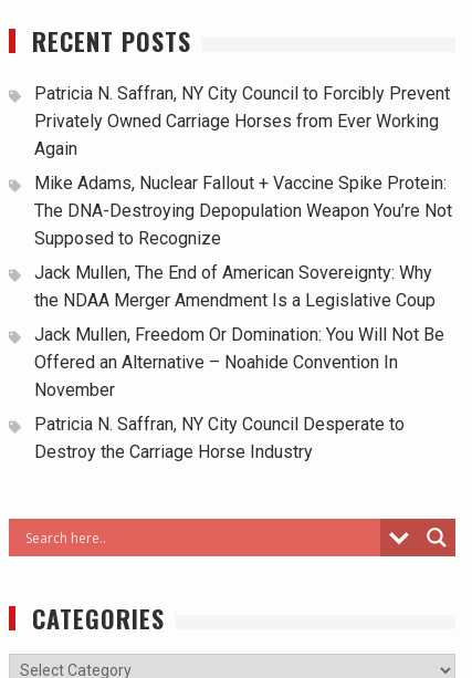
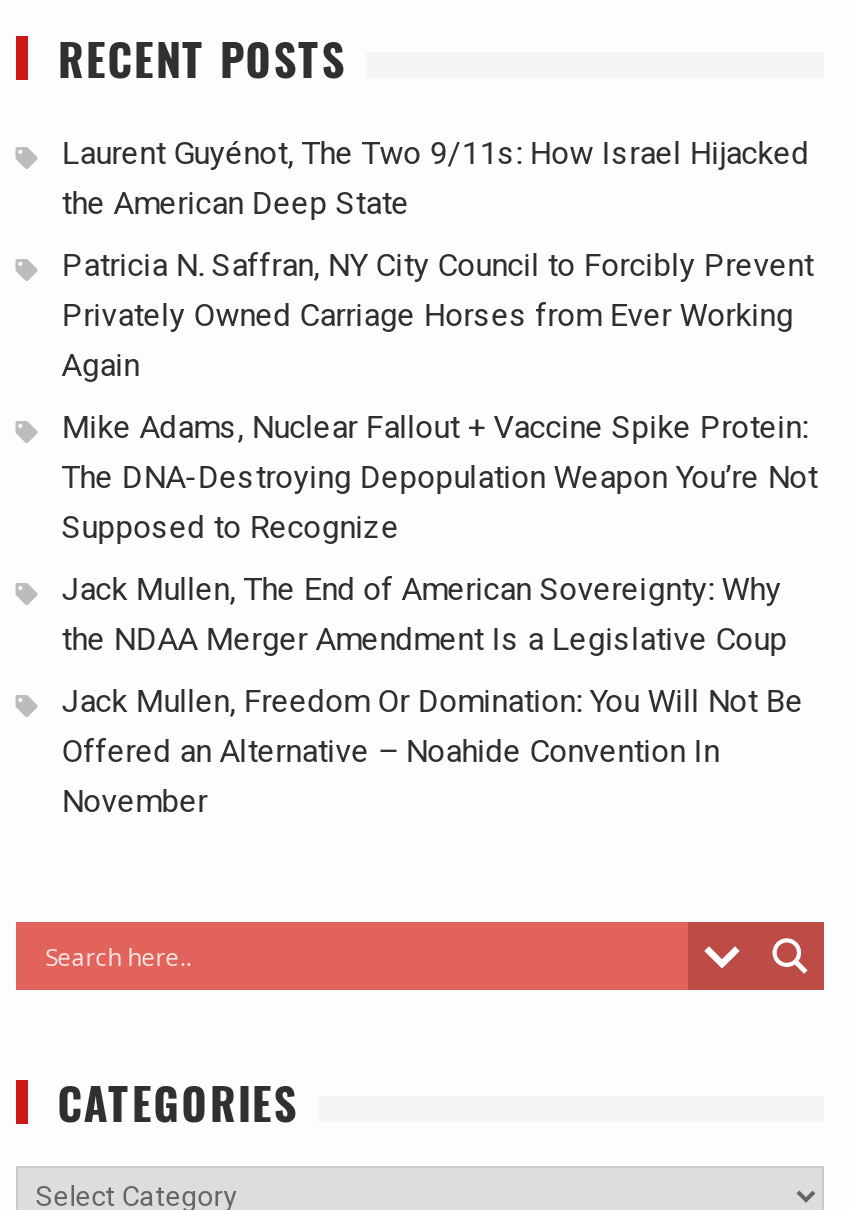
none -> [61,135,809,223] Laurent Guyénot, The Two 9/11s: How Israel Hijacked | the American Deep State
moved [34,83,452,401] -> [61,247,817,821]: Patricia N. Saffran, NY City Council to Forcibly Prevent | Privately Owned Carriage Horses from Ever Working | Again | ... | Offered an Alternative – Noahide Convention In | November
[34,414,404,463] Patricia N. Saffran, NY City Council Desperate to | Destroy the Carriage Horse Industry -> none

